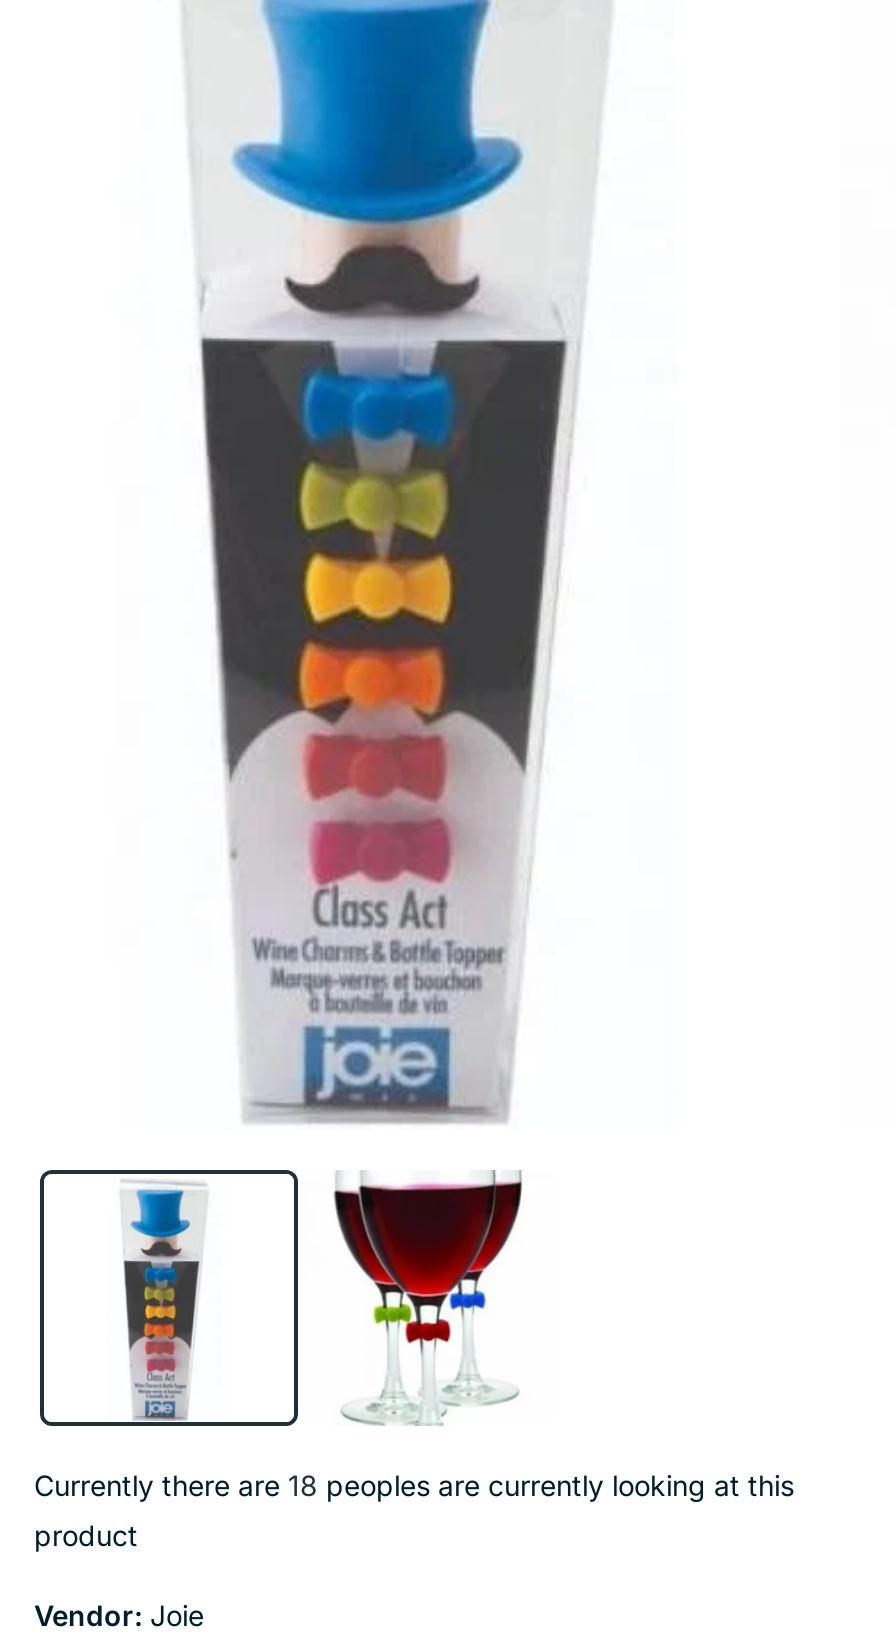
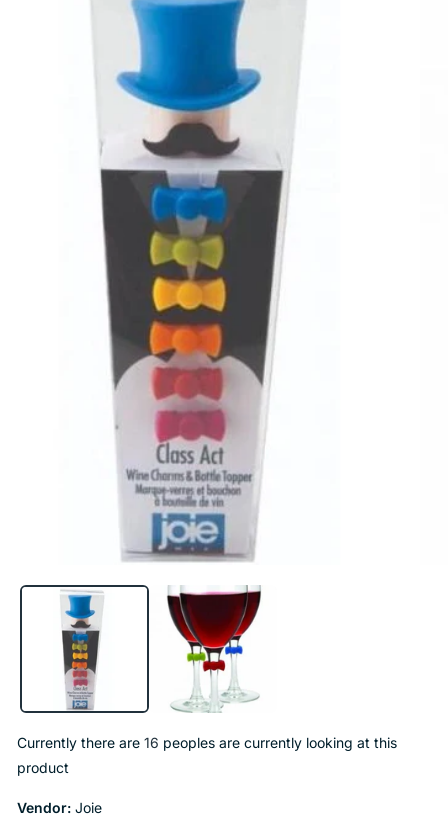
[34,1468,794,1502] Currently there are 18 peoples are currently looking at this -> [17,734,397,751] Currently there are 16 peoples are currently looking at this

